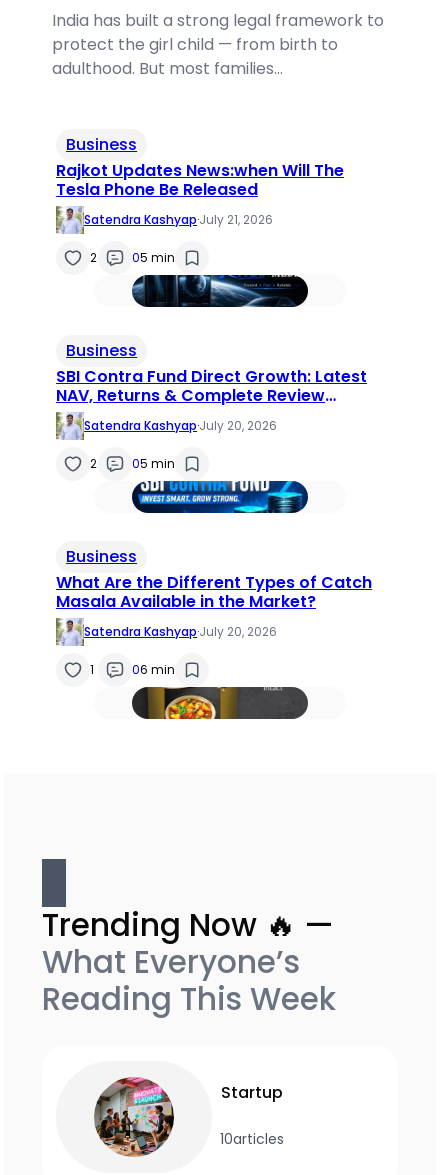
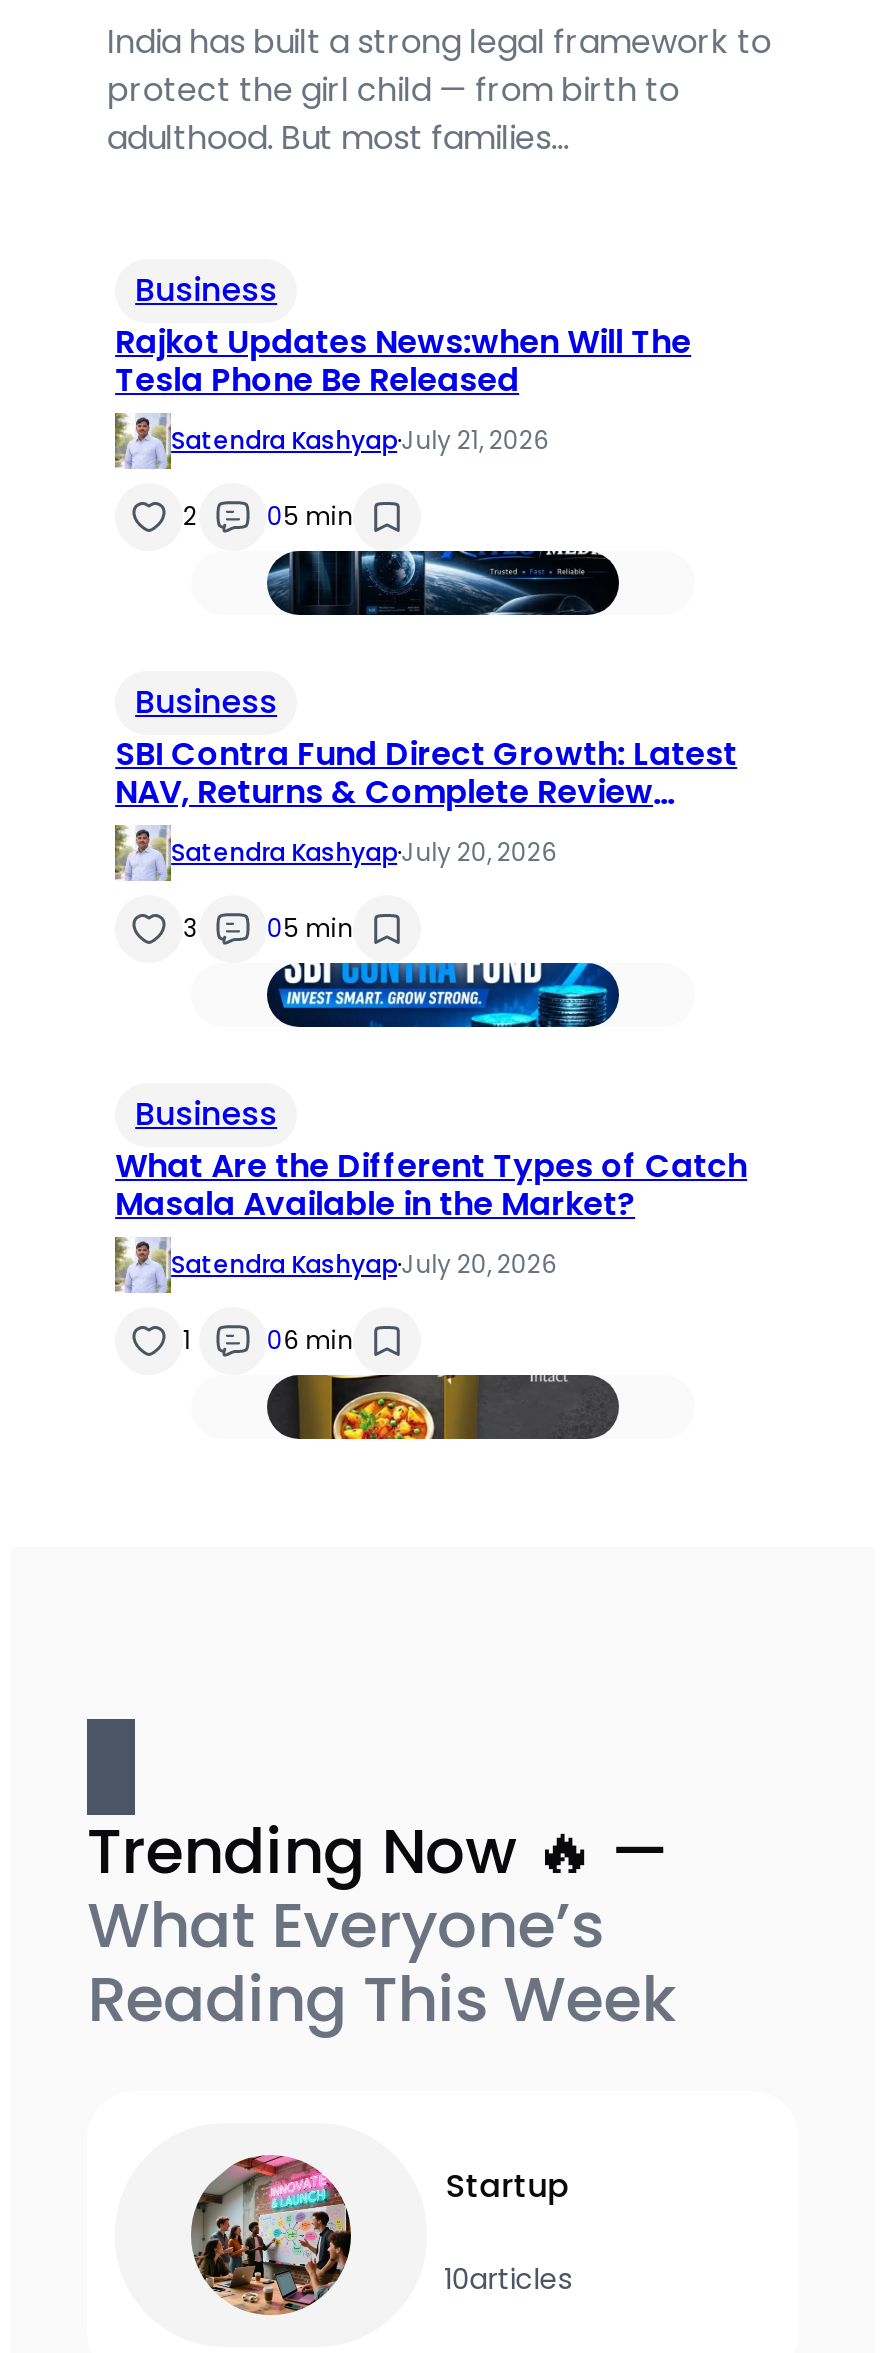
[90,455,97,472] 2 -> [183,912,197,946] 3

